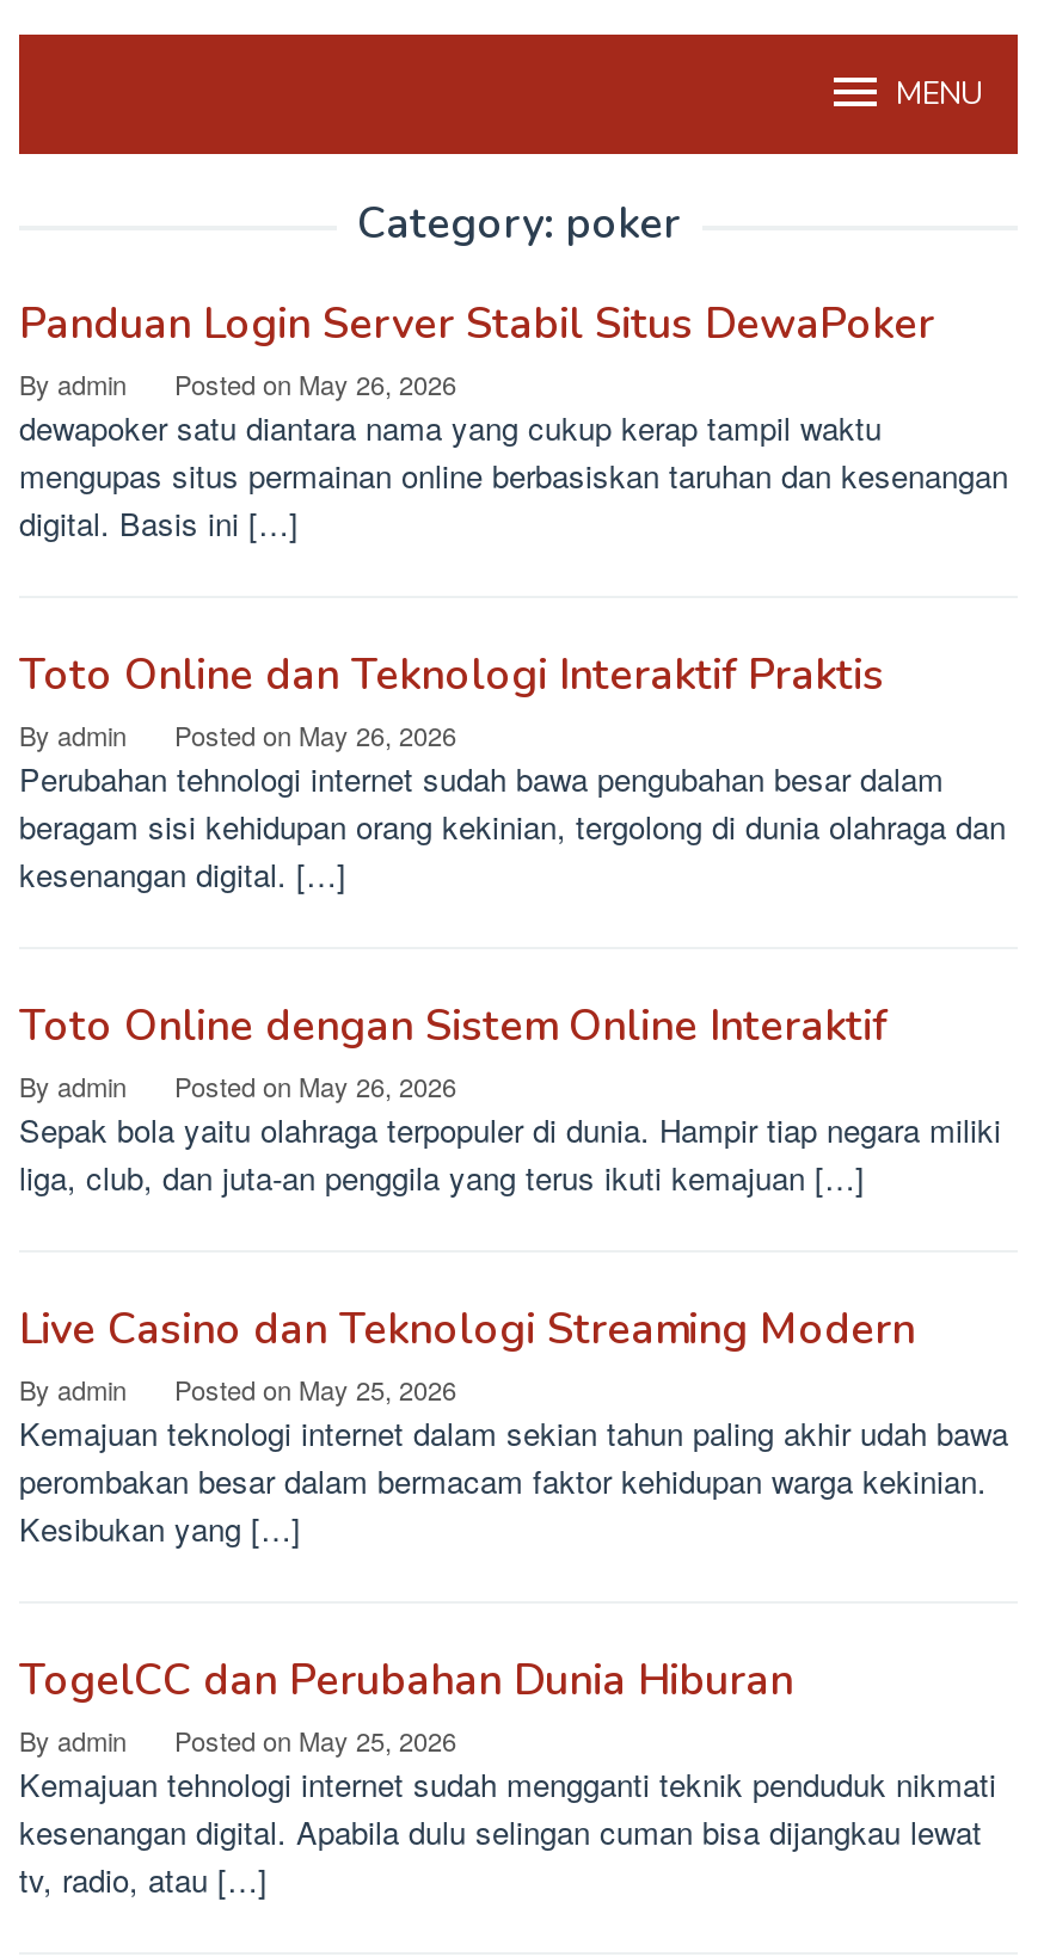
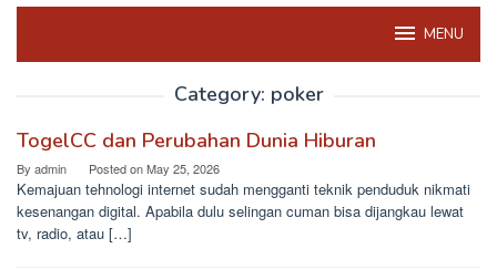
[19,295,1008,1551] Panduan Login Server Stabil Situs DewaPoker | By admin | Posted on May 26, 2026 | dewapoker satu diantara nama yang cukup kerap tampil waktu | mengupas situs permainan online berbasiskan taruhan dan kesenangan | digital. Basis ini […] | Toto Online dan Teknologi Interaktif Praktis | By admin | Posted on May 26, 2026 | Perubahan tehnologi internet sudah bawa pengubahan besar dalam | beragam sisi kehidupan orang kekinian, tergolong di dunia olahraga dan | kesenangan digital. […] | Toto Online dengan Sistem Online Interaktif | By admin | Posted on May 26, 2026 | Sepak bola yaitu olahraga terpopuler di dunia. Hampir tiap negara miliki | liga, club, dan juta-an penggila yang terus ikuti kemajuan […] | Live Casino dan Teknologi Streaming Modern | By admin | Posted on May 25, 2026 | Kemajuan teknologi internet dalam sekian tahun paling akhir udah bawa | perombakan besar dalam bermacam faktor kehidupan warga kekinian. | Kesibukan yang […] -> none

